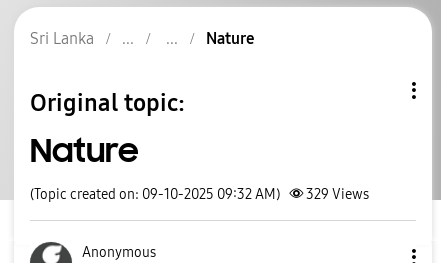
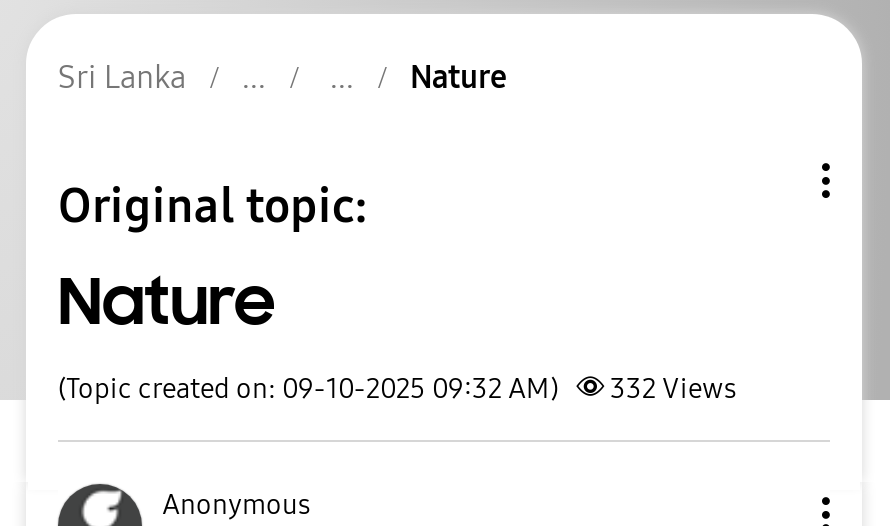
[30,186,369,203] (Topic created on: 09-10-2025 09:32 AM) 329 Views -> [58,372,736,406] (Topic created on: 09-10-2025 09:32 AM) 332 Views

